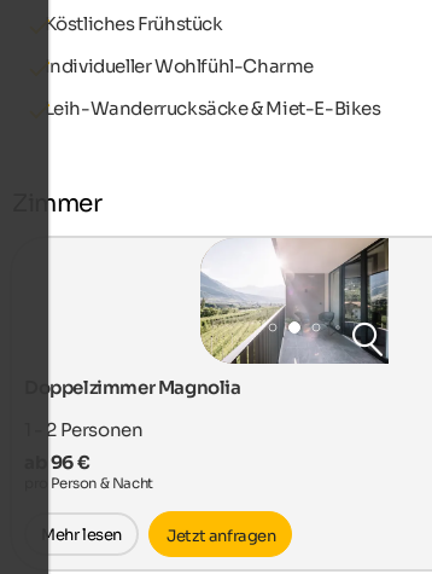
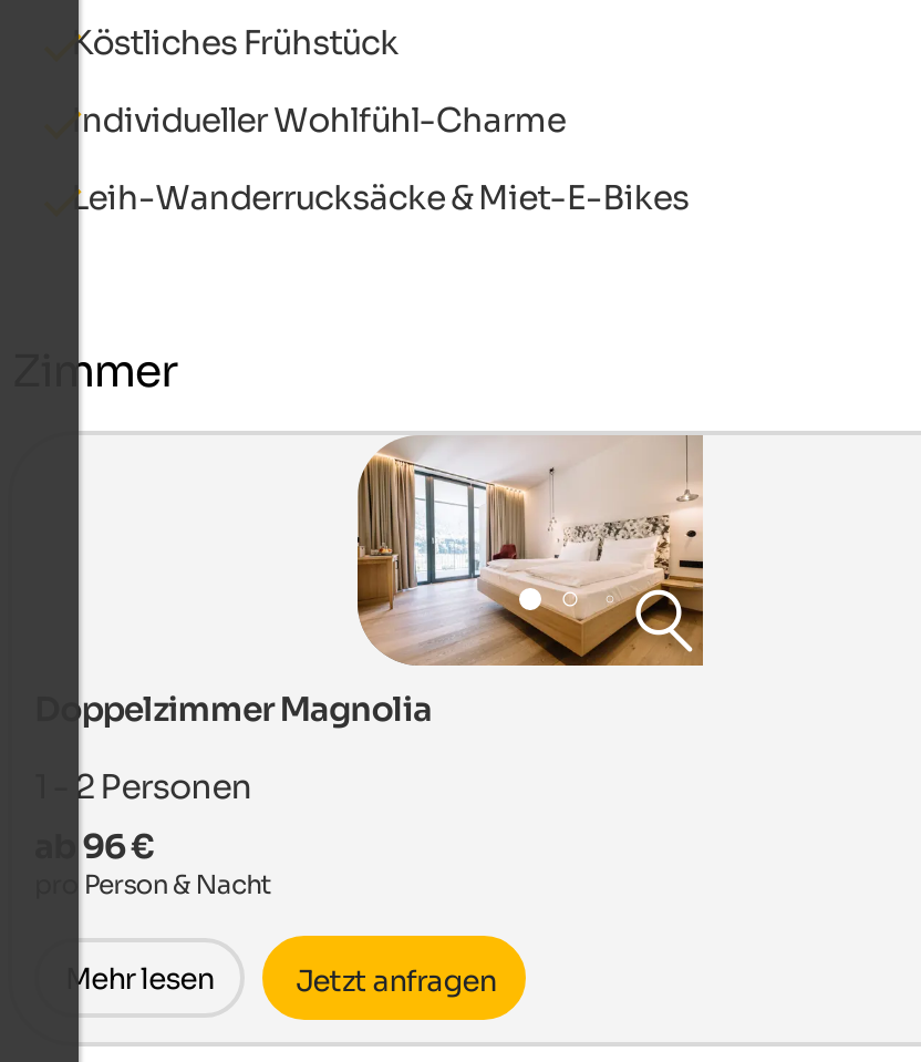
[199,237,390,365] [image] -> [355,435,705,668] [image]

